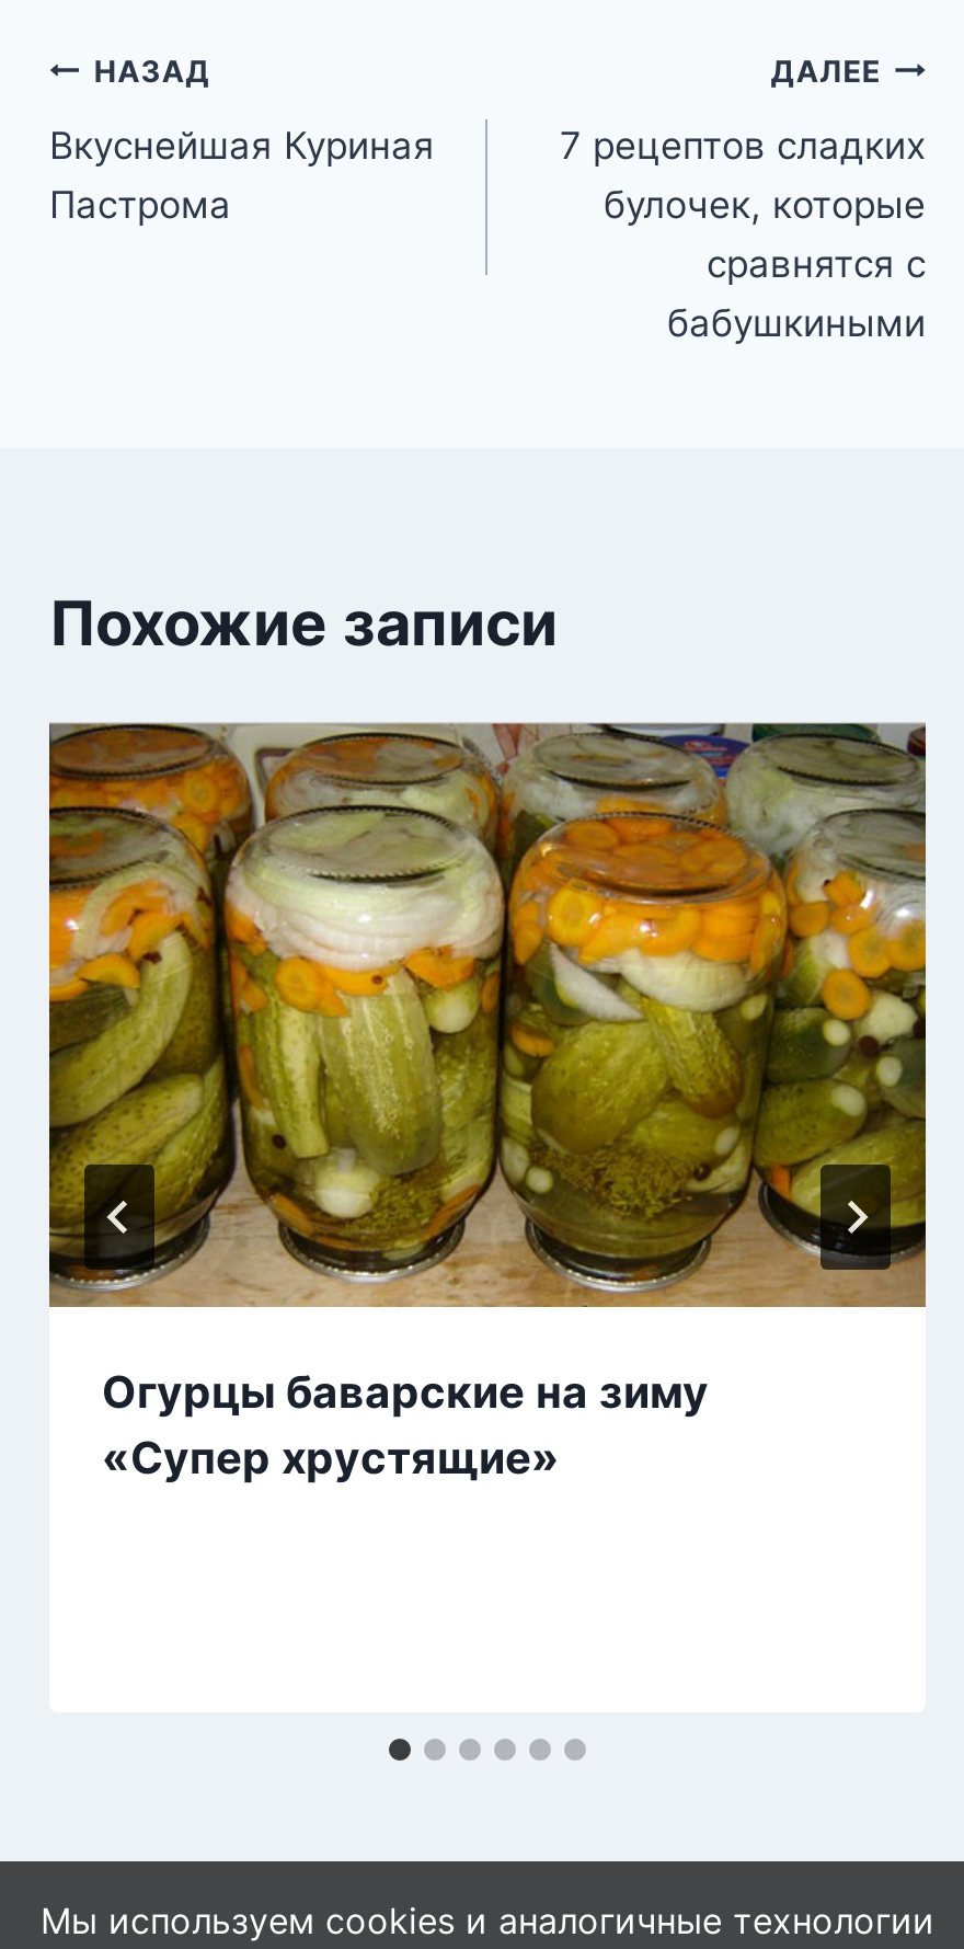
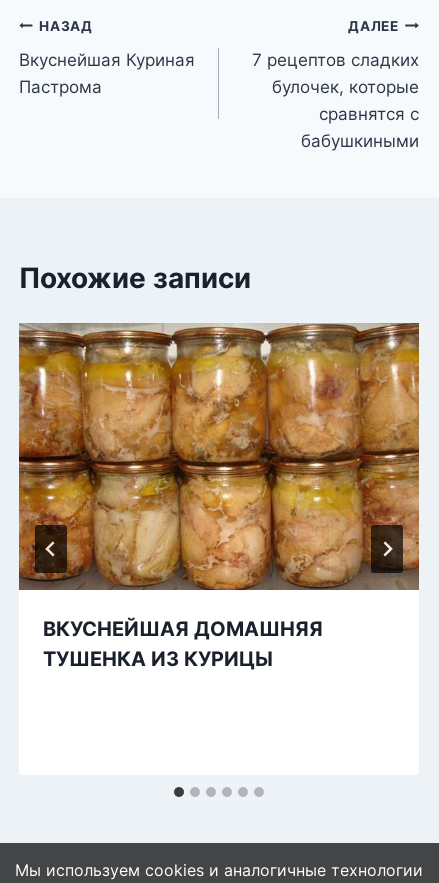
[47,722,928,1484] [image] | Огурцы баварские на зиму | «Супер хрустящие» -> [18,323,420,671] [image] | ВКУСНЕЙШАЯ ДОМАШНЯЯ | ТУШЕНКА ИЗ КУРИЦЫ

